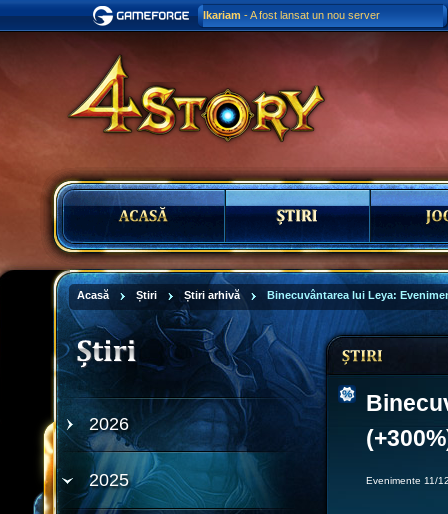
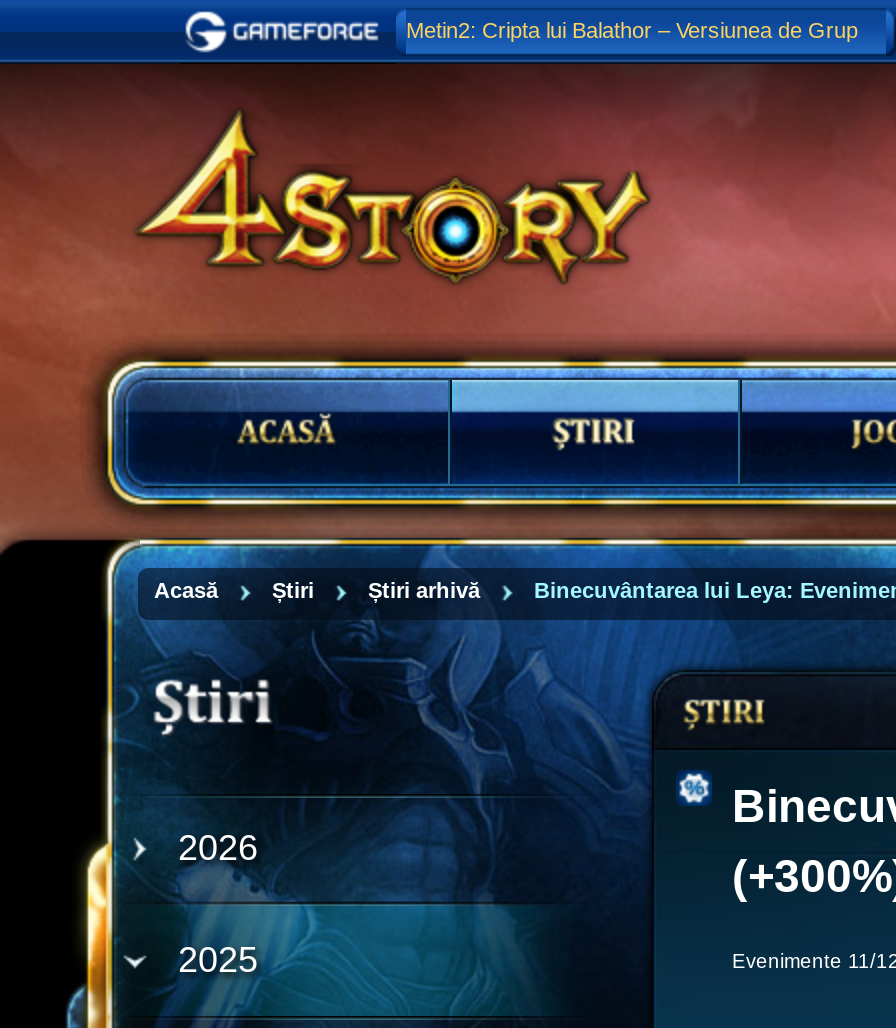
none -> [406,18,858,42] Metin2: Cripta lui Balathor – Versiunea de Grup
[203,9,380,21] Ikariam - A fost lansat un nou server -> none

